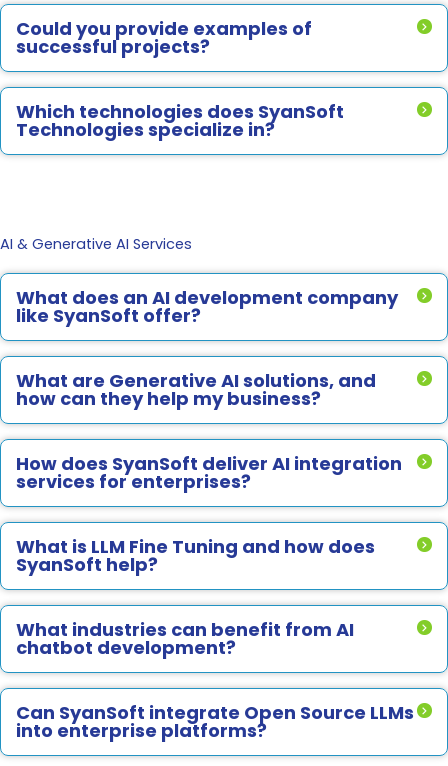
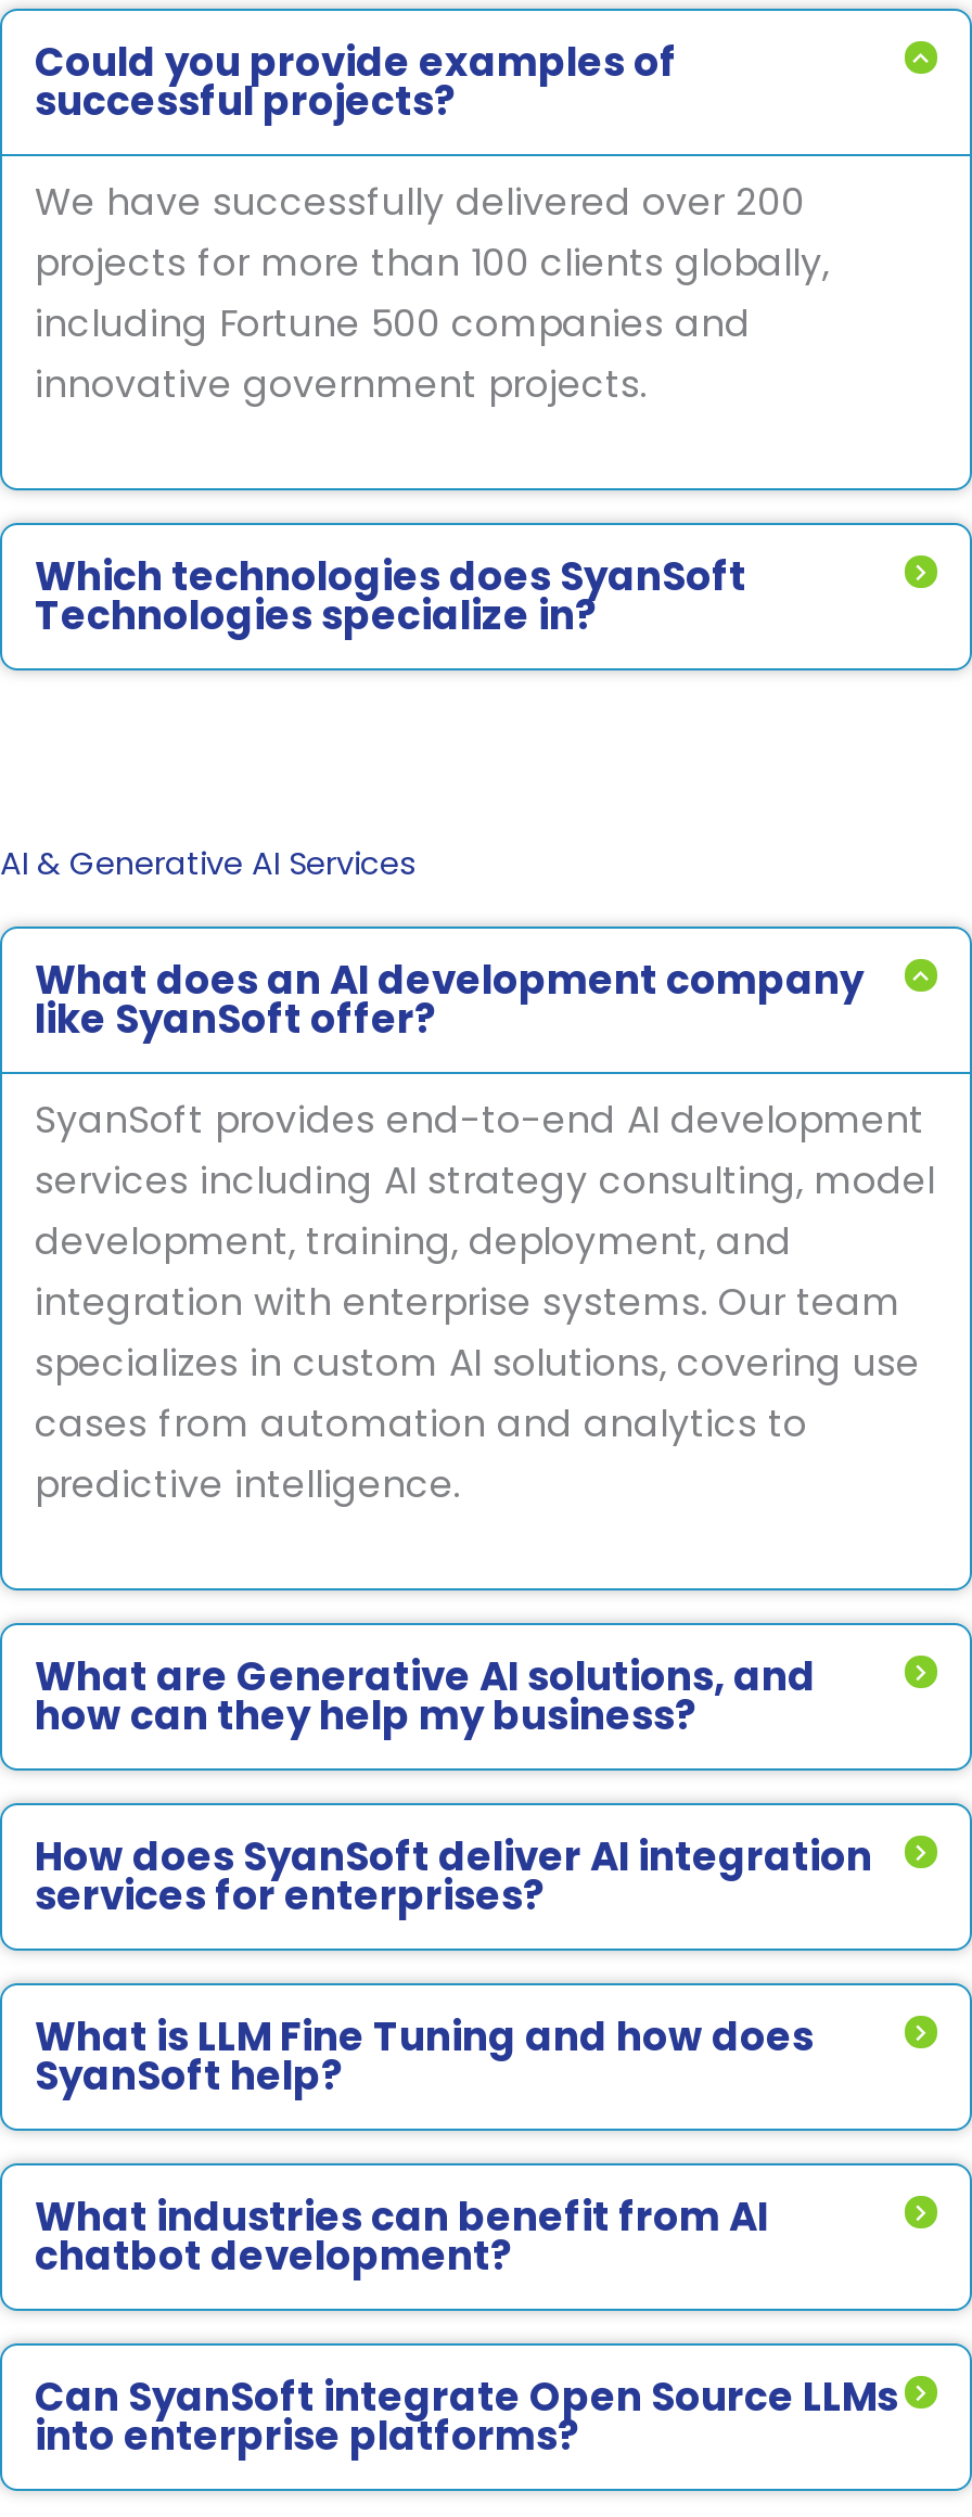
none -> [35,176,829,410] We have successfully delivered over 200 | projects for more than 100 clients globally, | including Fortune 500 companies and | innovative government projects.
none -> [35,1094,935,1511] SyanSoft provides end-to-end AI development | services including AI strategy consulting, model | development, training, deployment, and | integration with enterprise systems. Our team | specializes in custom AI solutions, covering use | cases from automation and analytics to | predictive intelligence.

